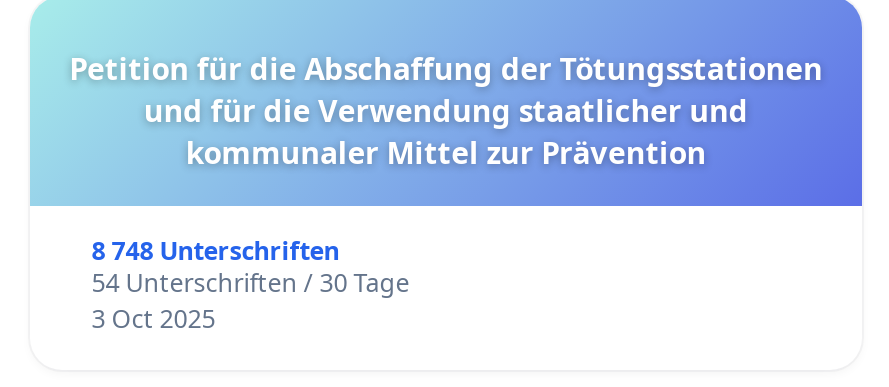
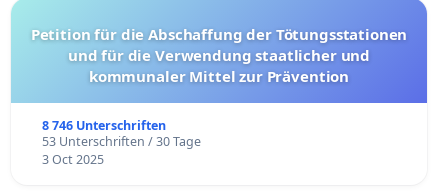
[92,234,340,268] 8 748 Unterschriften -> [42,117,166,134] 8 746 Unterschriften
[92,266,410,300] 54 Unterschriften / 30 Tage -> [42,133,201,150] 53 Unterschriften / 30 Tage

